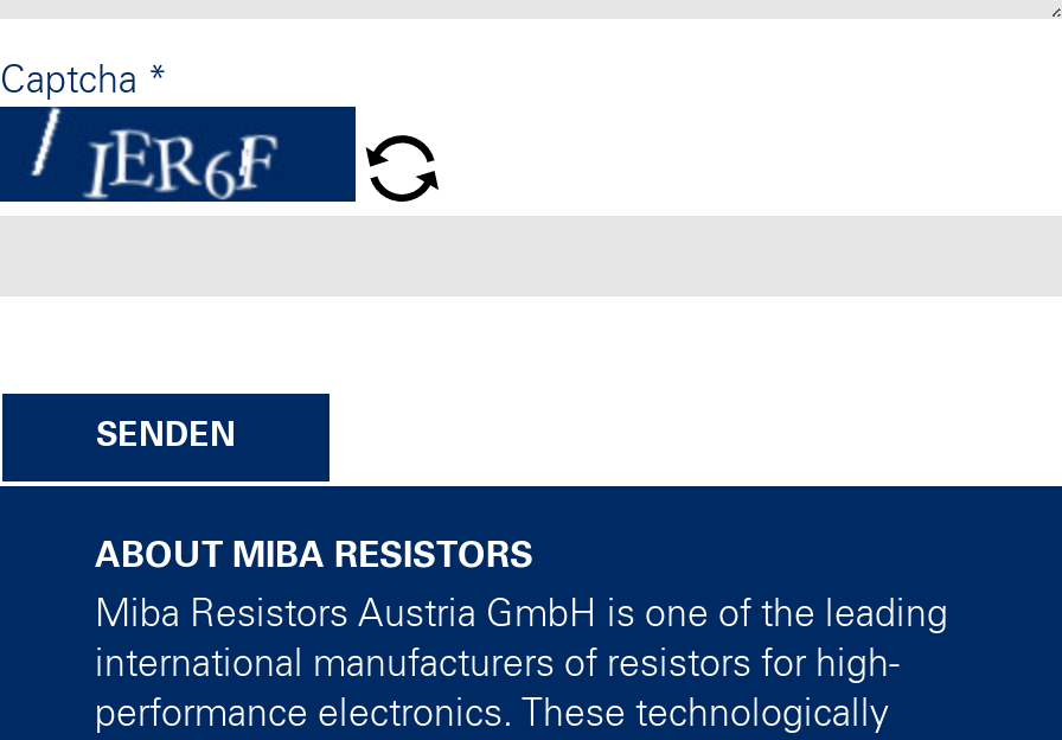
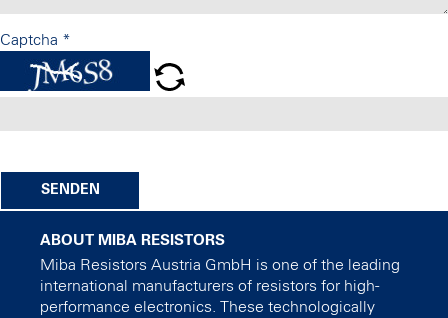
[31,107,280,202] [image] -> [14,51,117,91] [image]

